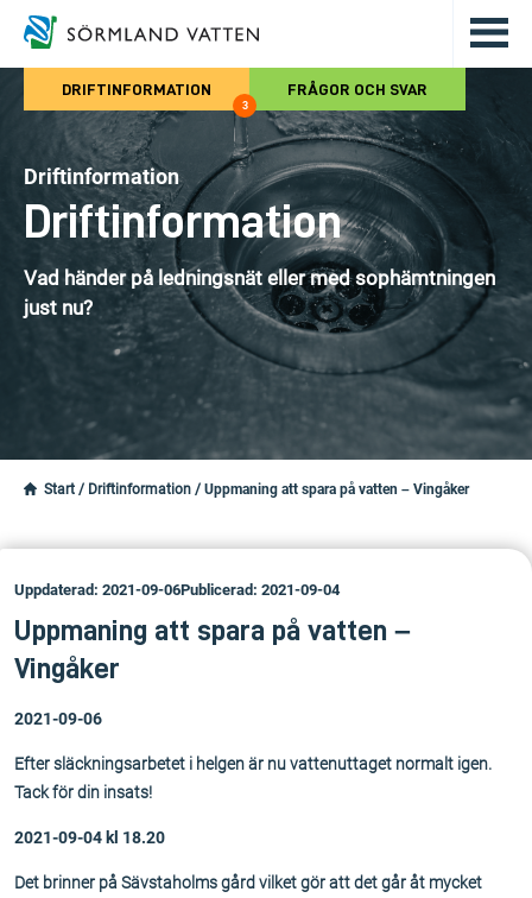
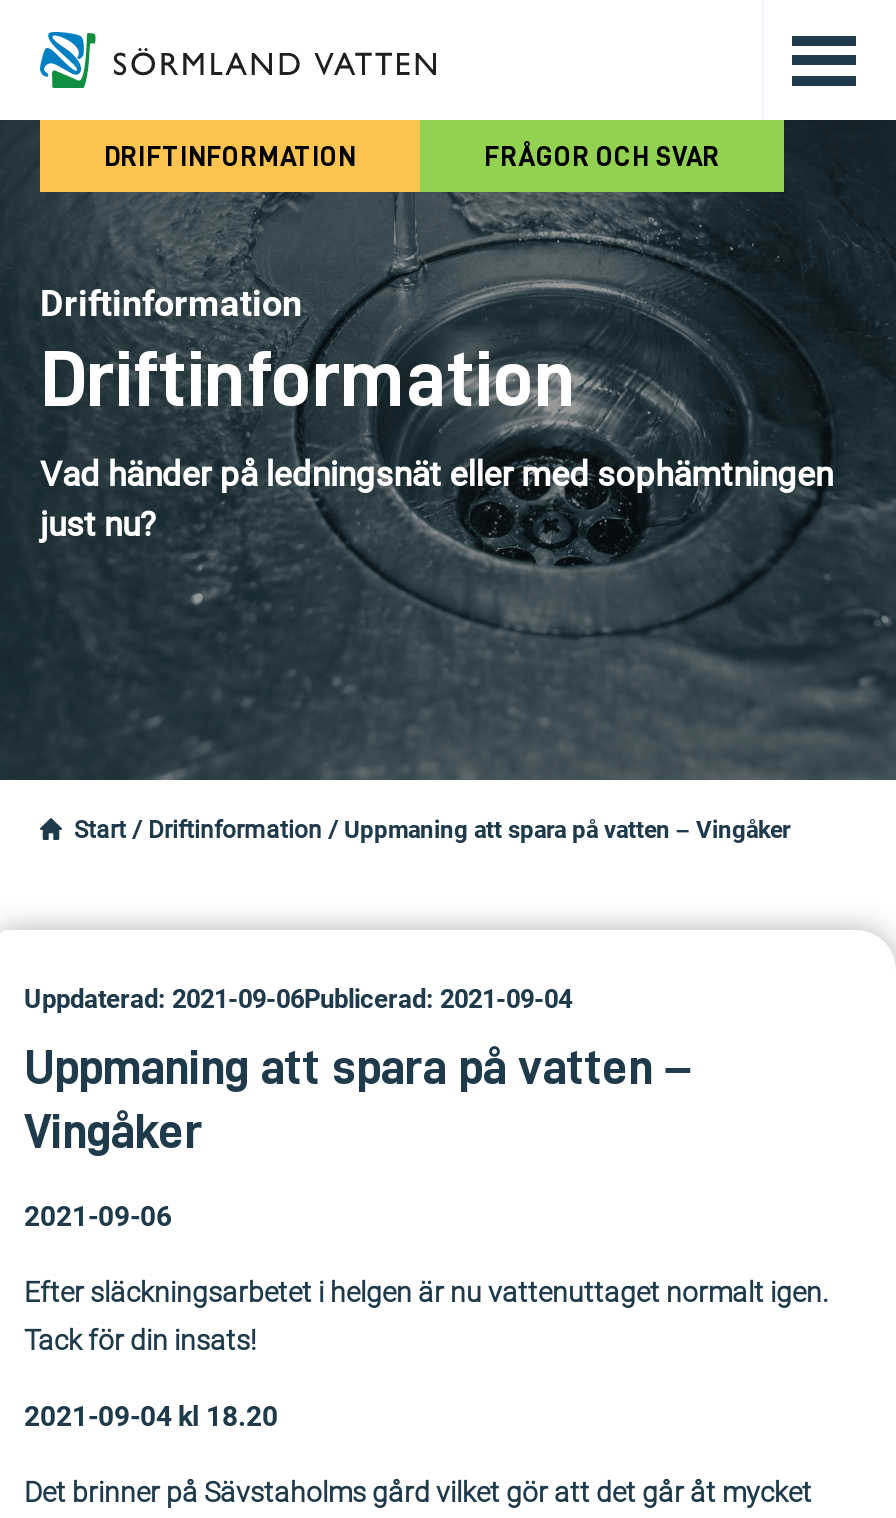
[242,99,248,111] 3 -> none

